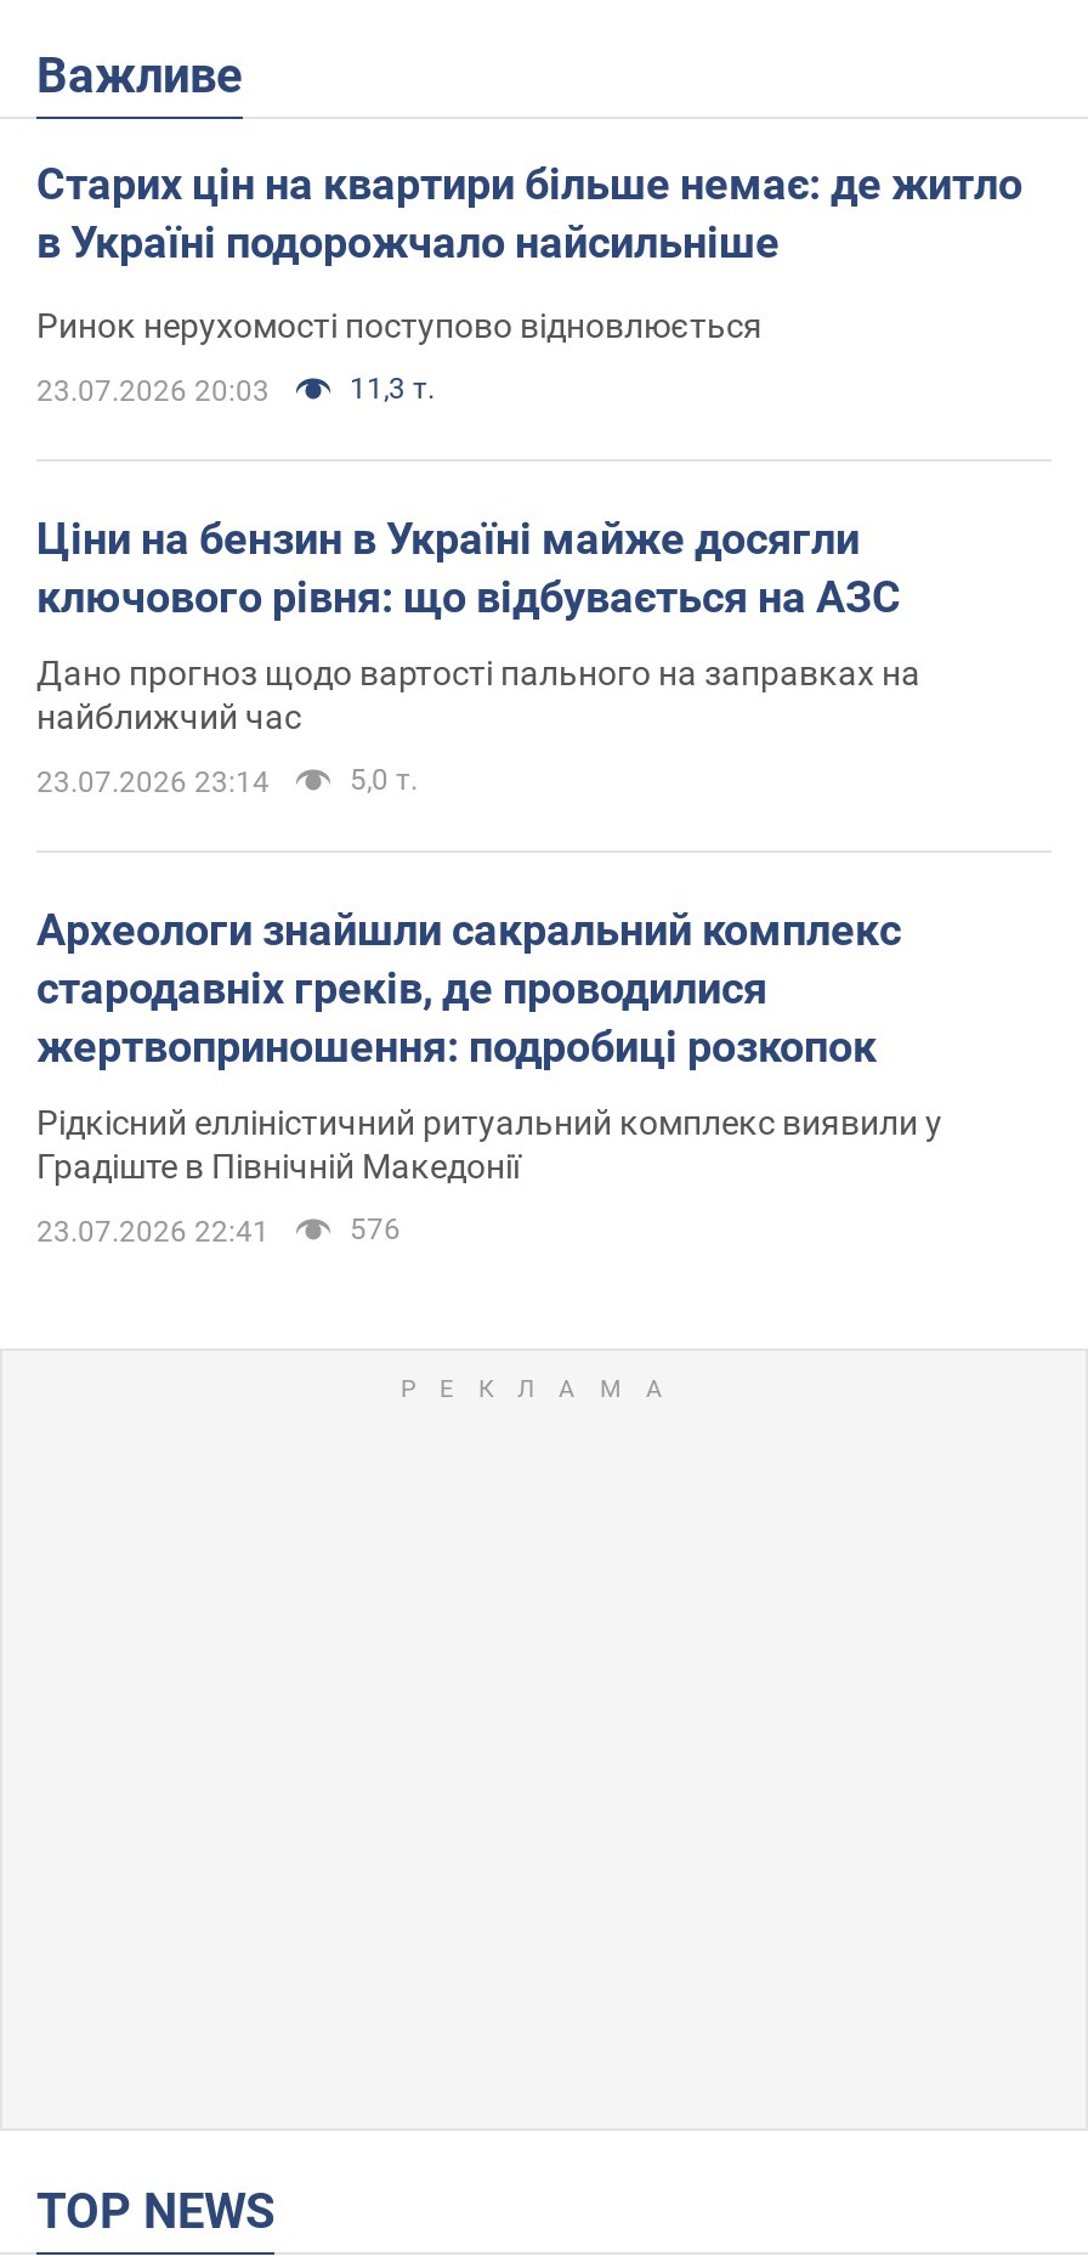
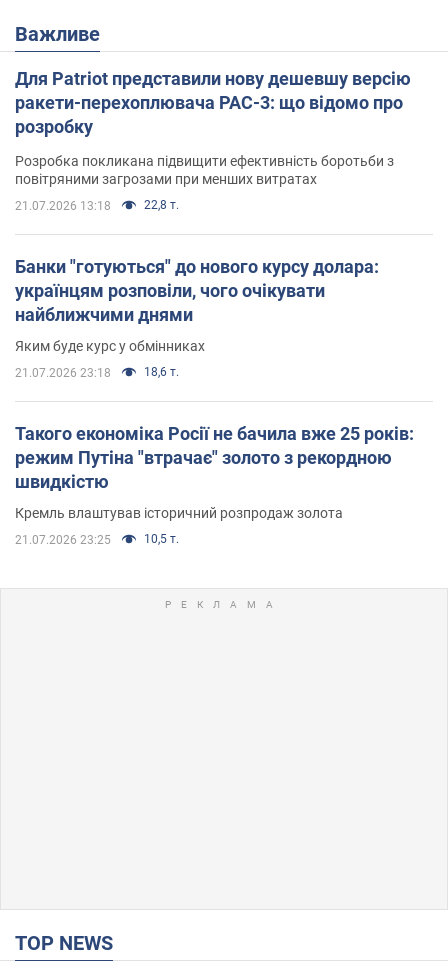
[36,157,1022,267] Старих цін на квартири більше немає: де житло | в Україні подорожчало найсильніше -> [15,68,411,137] Для Patriot представили нову дешевшу версію | ракети-перехоплювача PAC-3: що відомо про | розробку
[36,305,763,344] Ринок нерухомості поступово відновлюється -> [15,153,394,187] Розробка покликана підвищити ефективність боротьби з | повітряними загрозами при менших витратах
[36,371,435,407] 23.07.2026 20:03 | 11,3 т. -> [15,198,179,213] 21.07.2026 13:18 | 22,8 т.
[36,512,901,621] Ціни на бензин в Україні майже досягли | ключового рівня: що відбувається на АЗС -> [15,256,379,325] Банки "готуються" до нового курсу долара: | українцям розповіли, чого очікувати | найближчими днями
[36,653,920,735] Дано прогноз щодо вартості пального на заправках на | найближчий час -> [15,338,205,354] Яким буде курс у обмінниках
[36,762,418,799] 23.07.2026 23:14 | 5,0 т. -> [15,365,179,380] 21.07.2026 23:18 | 18,6 т.
[36,903,901,1071] Археологи знайшли сакральний комплекс | стародавніх греків, де проводилися | жертвоприношення: подробиці розкопок -> [15,423,414,492] Такого економіка Росії не бачила вже 25 років: | режим Путіна "втрачає" золото з рекордною | швидкістю
[36,1102,942,1185] Рідкісний елліністичний ритуальний комплекс виявили у | Градіште в Північній Македонії -> [15,505,343,521] Кремль влаштував історичний розпродаж золота
[36,1212,401,1248] 23.07.2026 22:41 | 576 -> [15,532,179,547] 21.07.2026 23:25 | 10,5 т.

